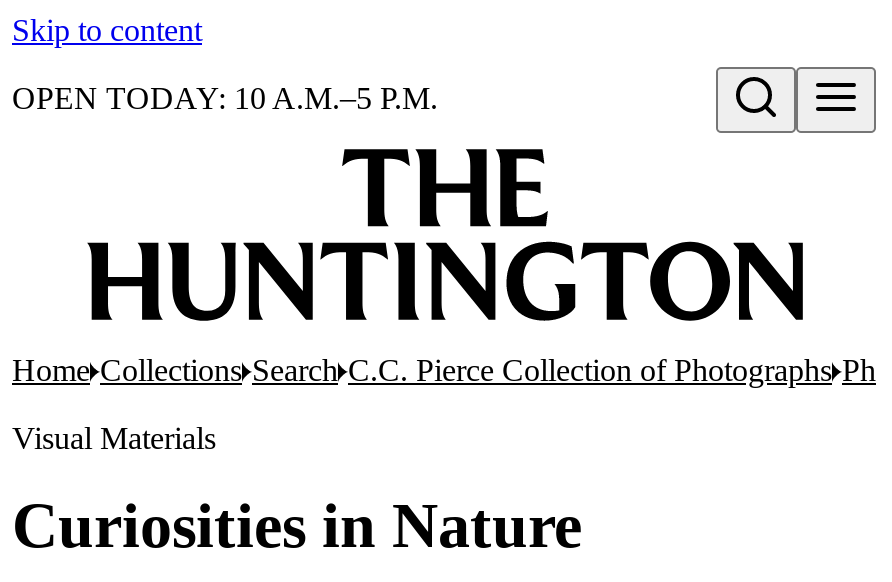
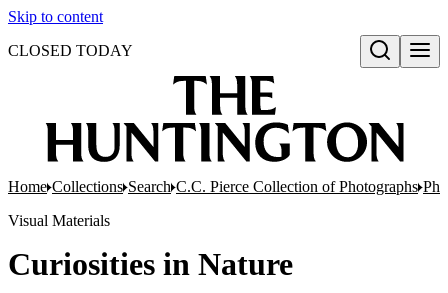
[12,81,438,115] OPEN TODAY: 10 A.M.–5 P.M. -> [8,42,133,59] CLOSED TODAY

